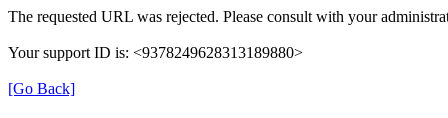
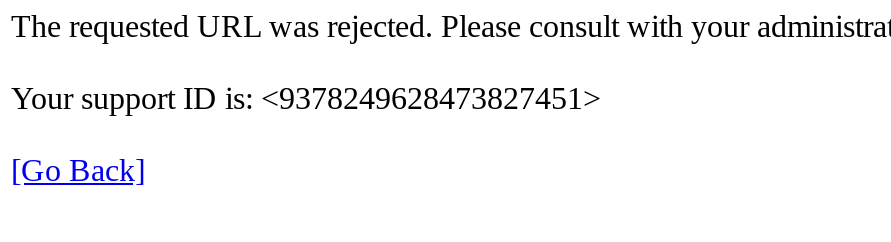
[8,44,303,61] Your support ID is: <9378249628313189880> -> [11,81,601,115] Your support ID is: <9378249628473827451>

